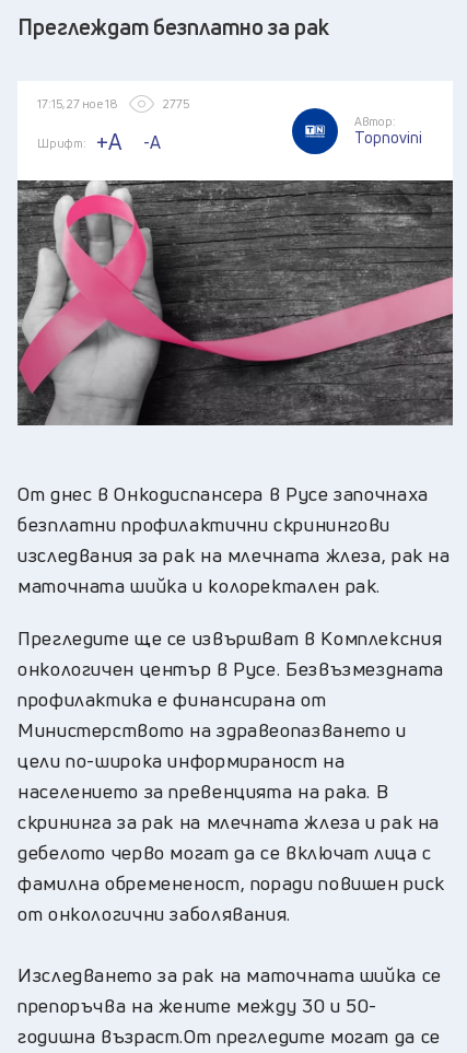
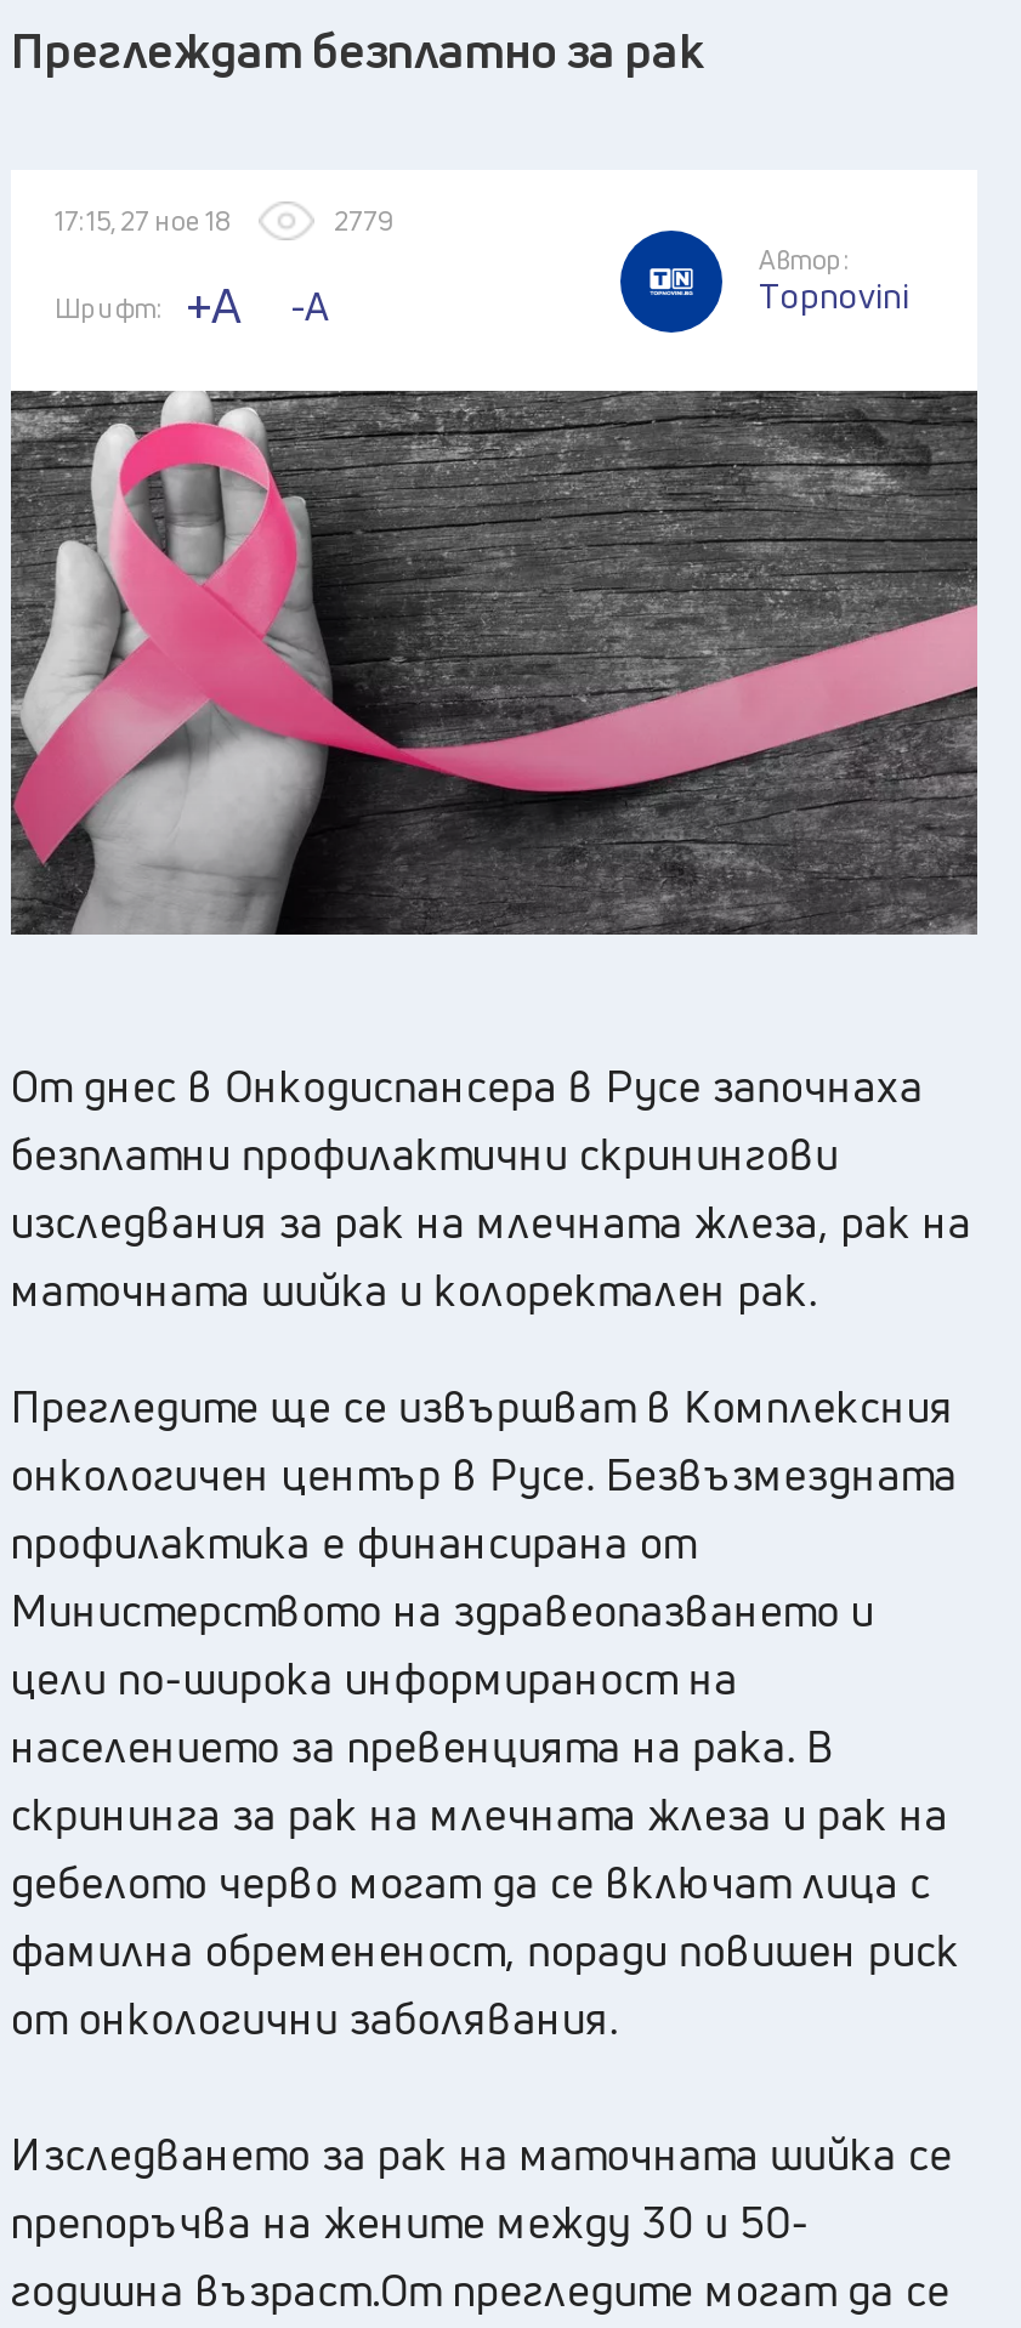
[163,95,189,112] 2775 -> [334,201,392,238] 2779

